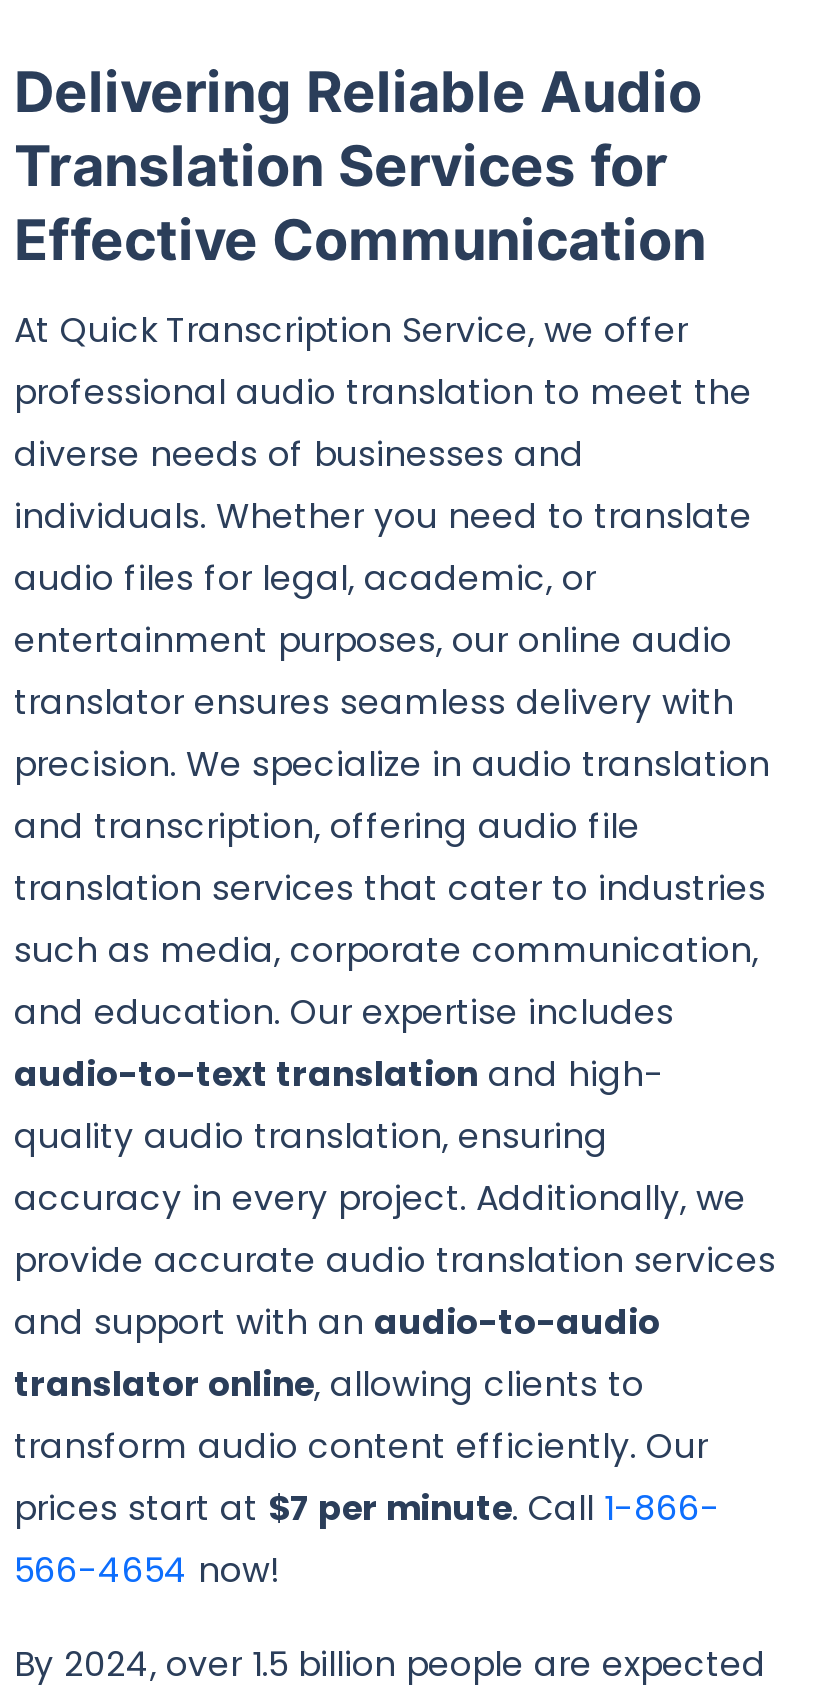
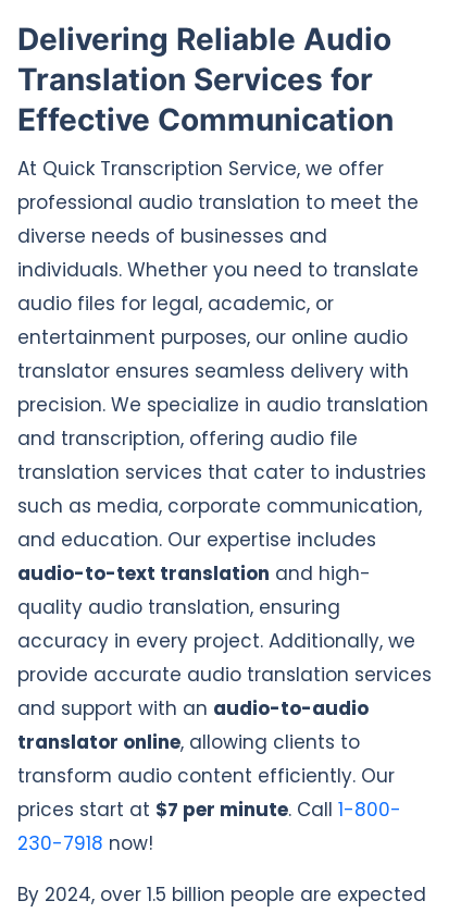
[14,1484,720,1532] prices start at $7 per minute. Call 1-866- -> [17,797,401,823] prices start at $7 per minute. Call 1-800-
[14,1546,280,1594] 566-4654 now! -> [17,831,153,857] 230-7918 now!

